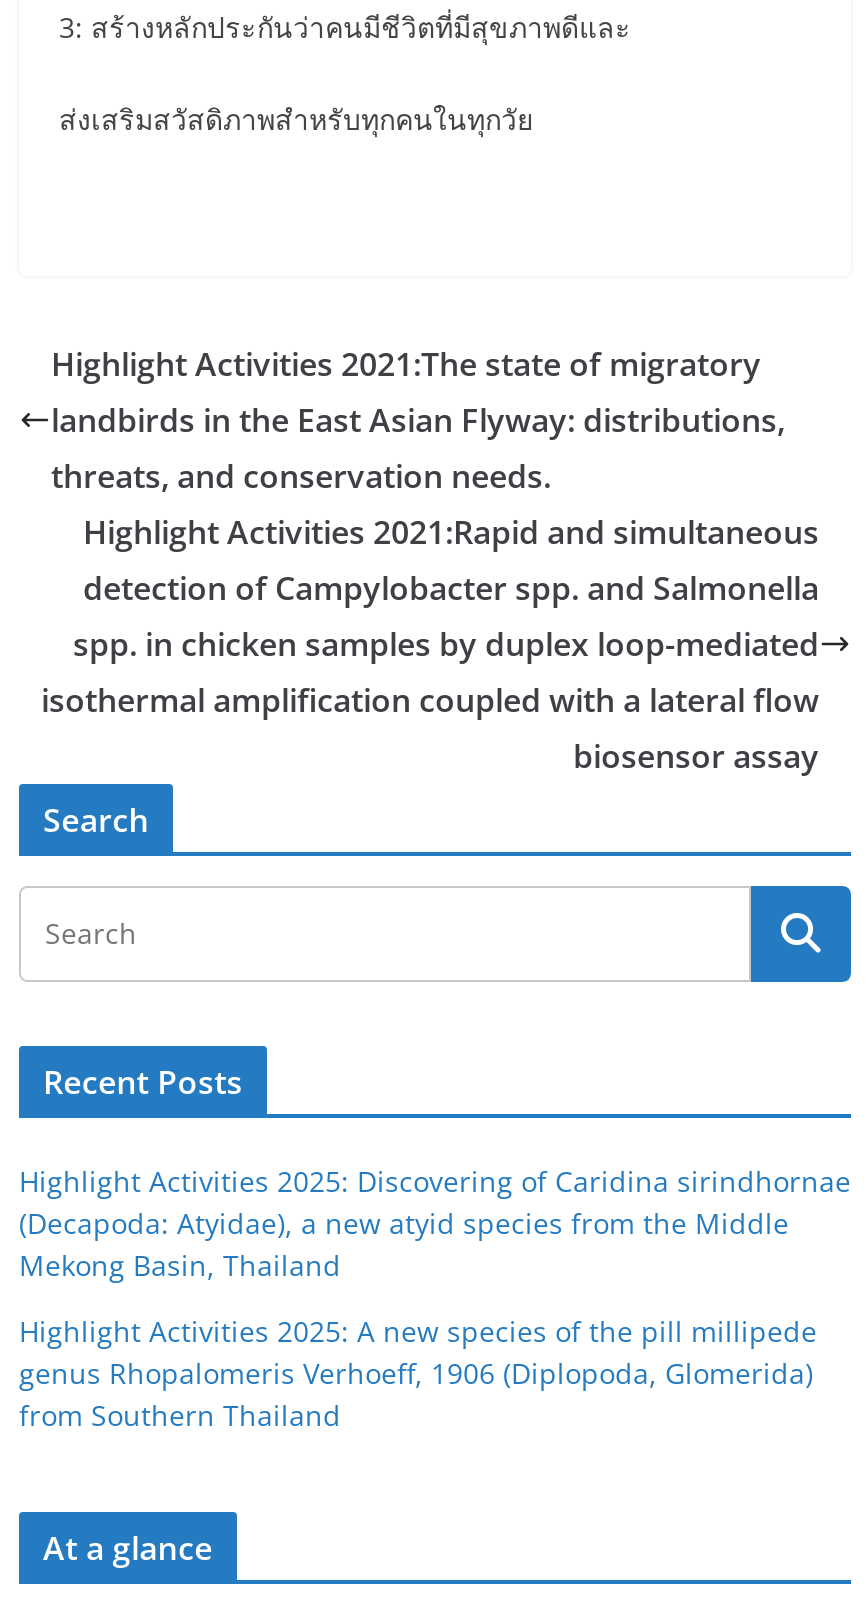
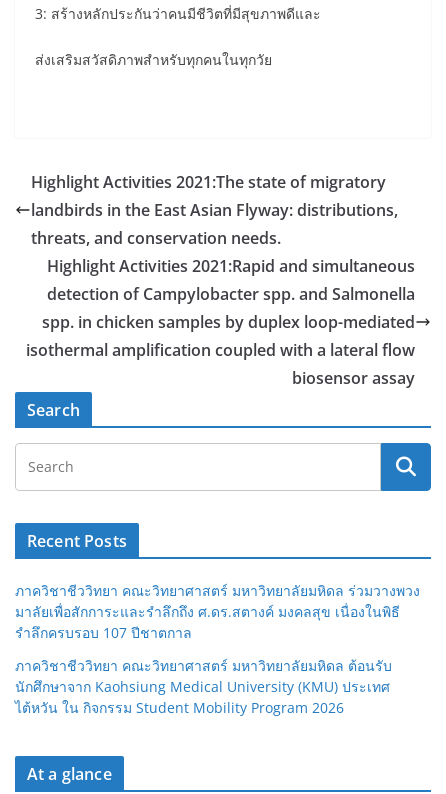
[19,1162,851,1284] Highlight Activities 2025: Discovering of Caridina sirindhornae | (Decapoda: Atyidae), a new atyid species from the Middle | Mekong Basin, Thailand -> [15,581,420,642] ภาควิชาชีววิทยา คณะวิทยาศาสตร์ มหาวิทยาลัยมหิดล ร่วมวางพวง | มาลัยเพื่อสักการะและรำลึกถึง ศ.ดร.สตางค์ มงคลสุข เนื่องในพิธี | รำลึกครบรอบ 107 ปีชาตกาล
[19,1312,817,1434] Highlight Activities 2025: A new species of the pill millipede | genus Rhopalomeris Verhoeff, 1906 (Diplopoda, Glomerida) | from Southern Thailand -> [15,656,392,717] ภาควิชาชีววิทยา คณะวิทยาศาสตร์ มหาวิทยาลัยมหิดล ต้อนรับ | นักศึกษาจาก Kaohsiung Medical University (KMU) ประเทศ | ไต้หวัน ใน กิจกรรม Student Mobility Program 2026

